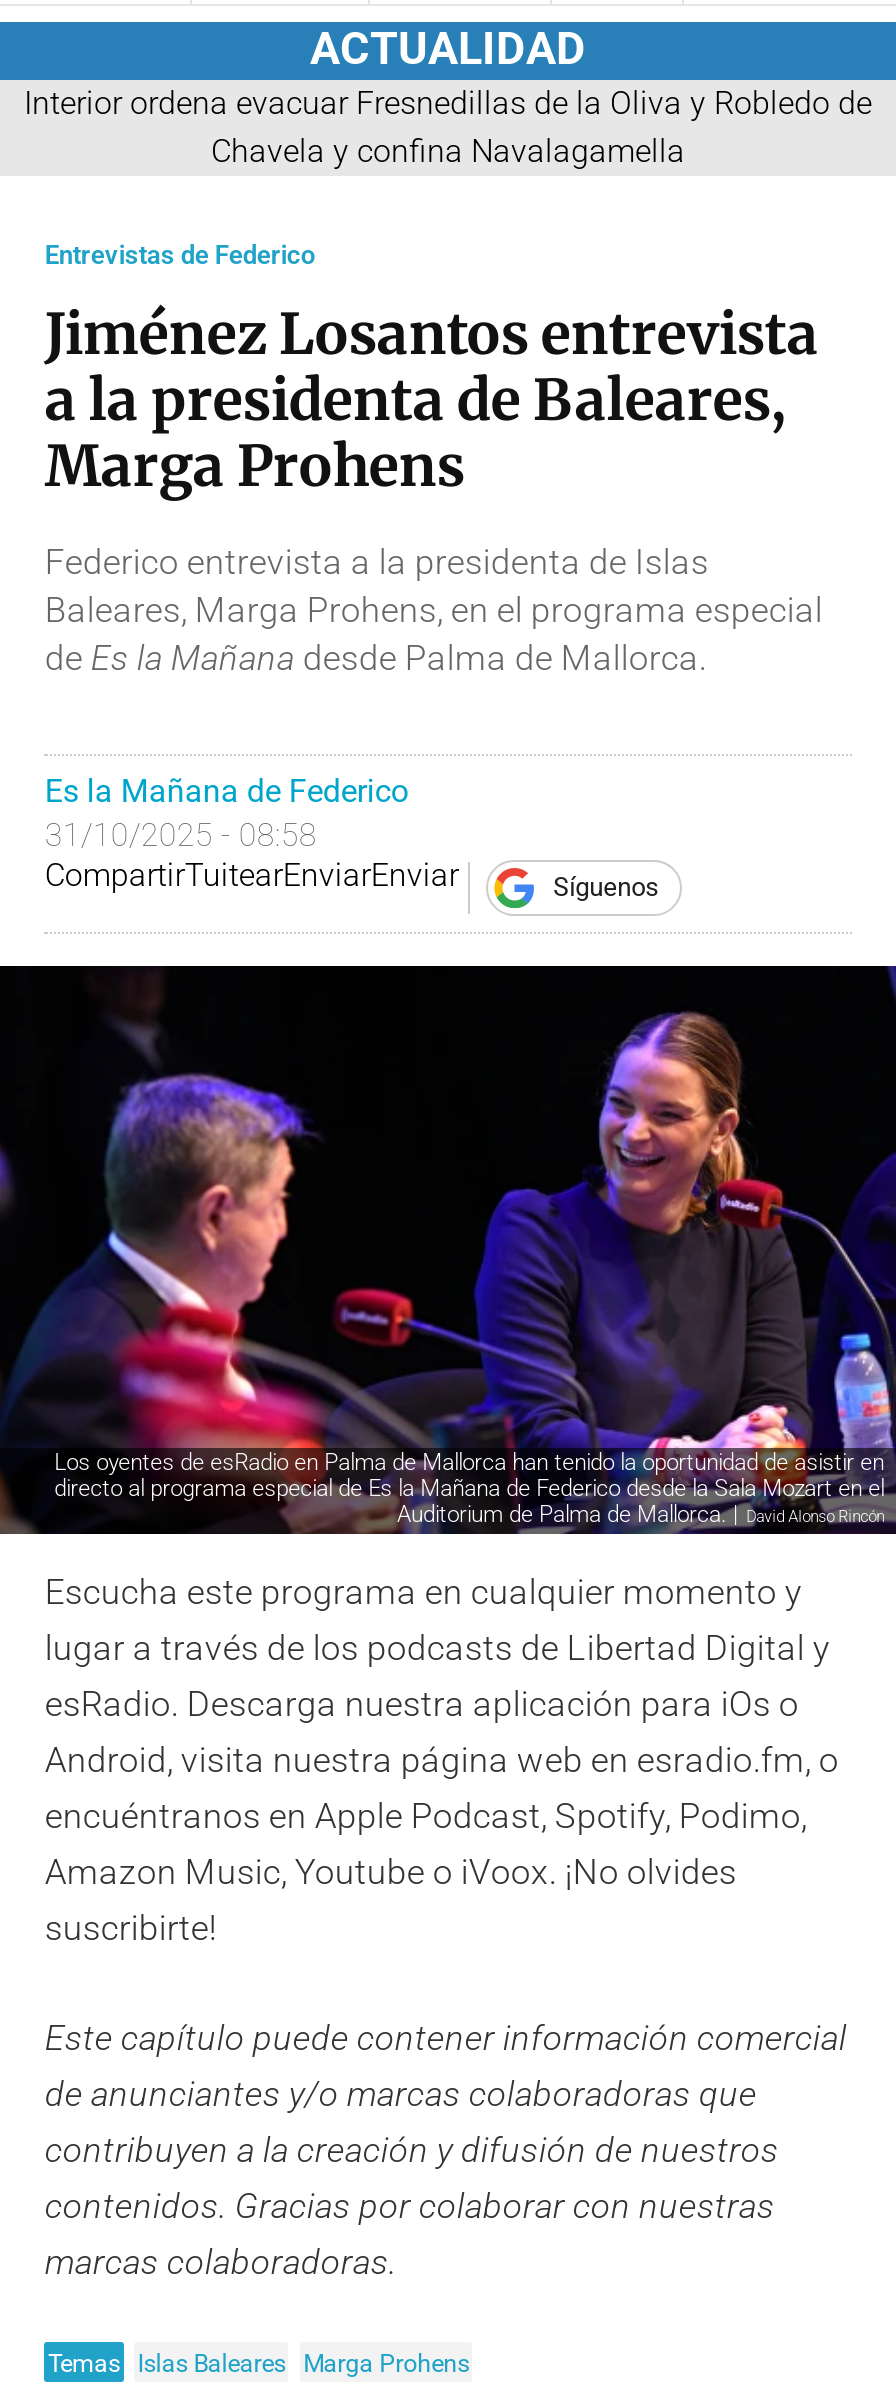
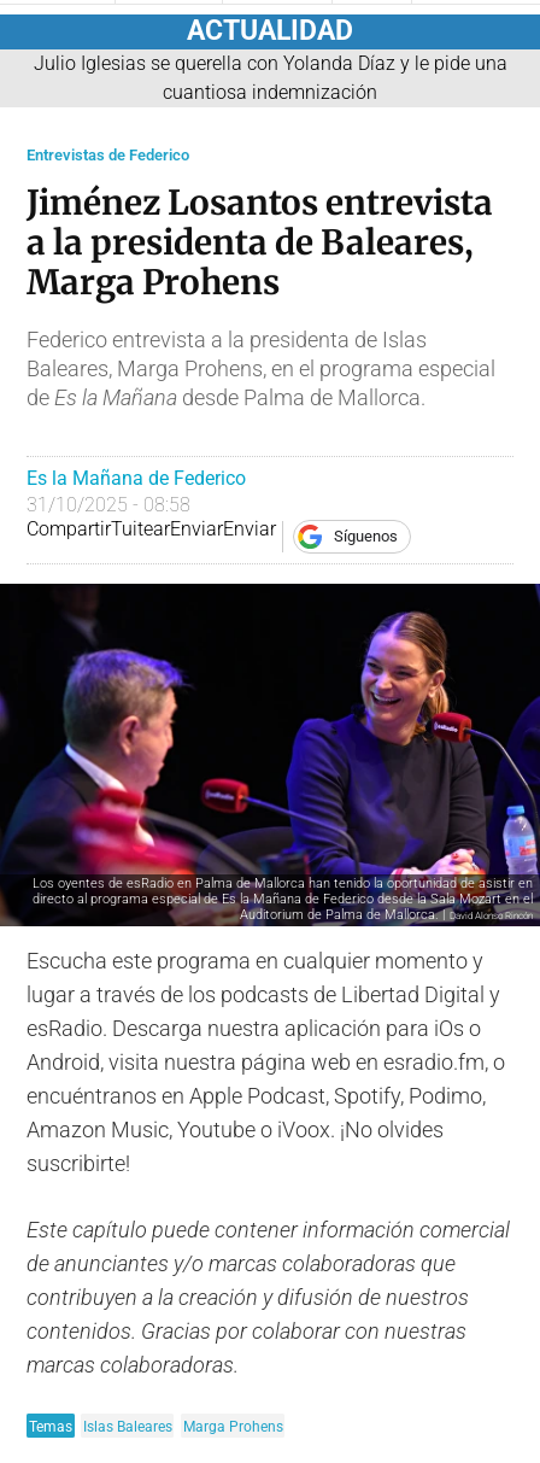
[24,83,872,169] Interior ordena evacuar Fresnedillas de la Oliva y Robledo de | Chavela y confina Navalagamella -> [33,51,507,103] Julio Iglesias se querella con Yolanda Díaz y le pide una | cuantiosa indemnización

